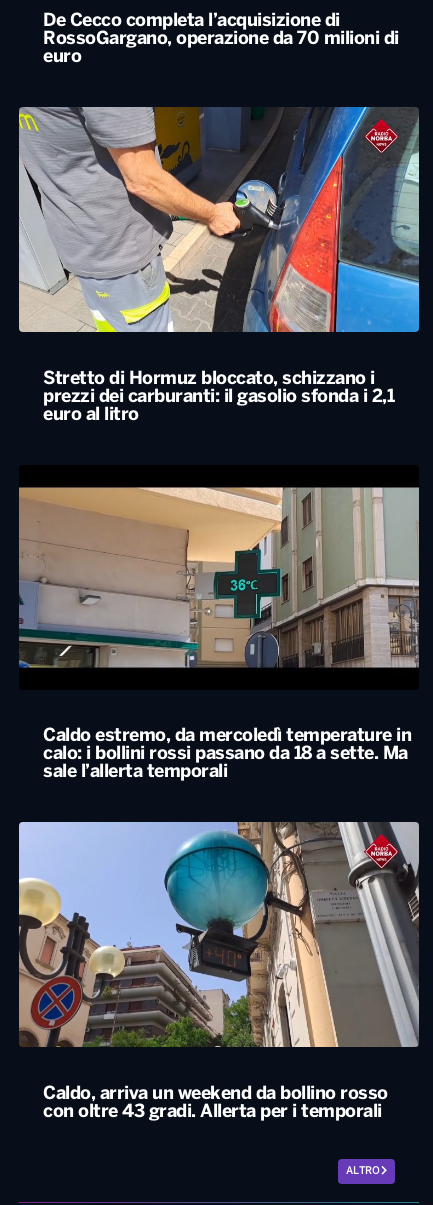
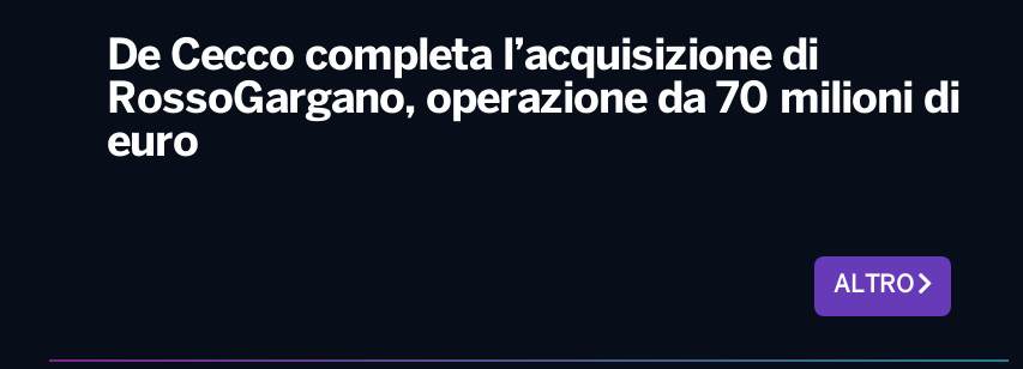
[18,106,420,423] [image] | Stretto di Hormuz bloccato, schizzano i | prezzi dei carburanti: il gasolio sfonda i 2,1 | euro al litro -> none
[18,486,420,669] [image] -> none
[43,728,411,781] Caldo estremo, da mercoledì temperature in | calo: i bollini rossi passano da 18 a sette. Ma | sale l’allerta temporali -> none
[18,821,420,1121] [image] | Caldo, arriva un weekend da bollino rosso | con oltre 43 gradi. Allerta per i temporali -> none

